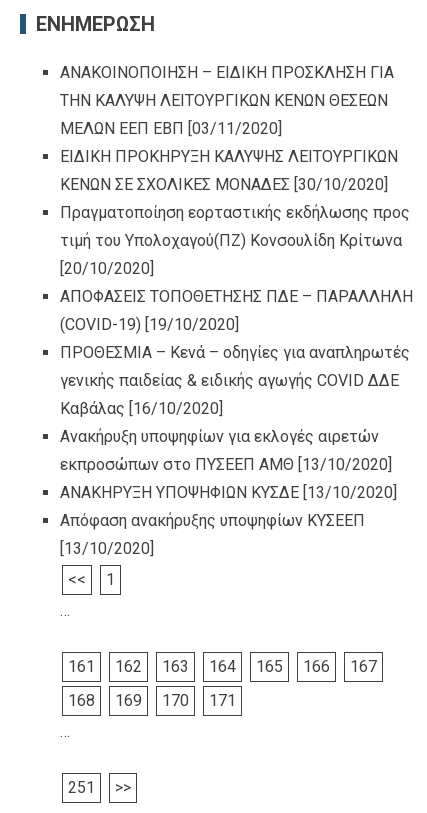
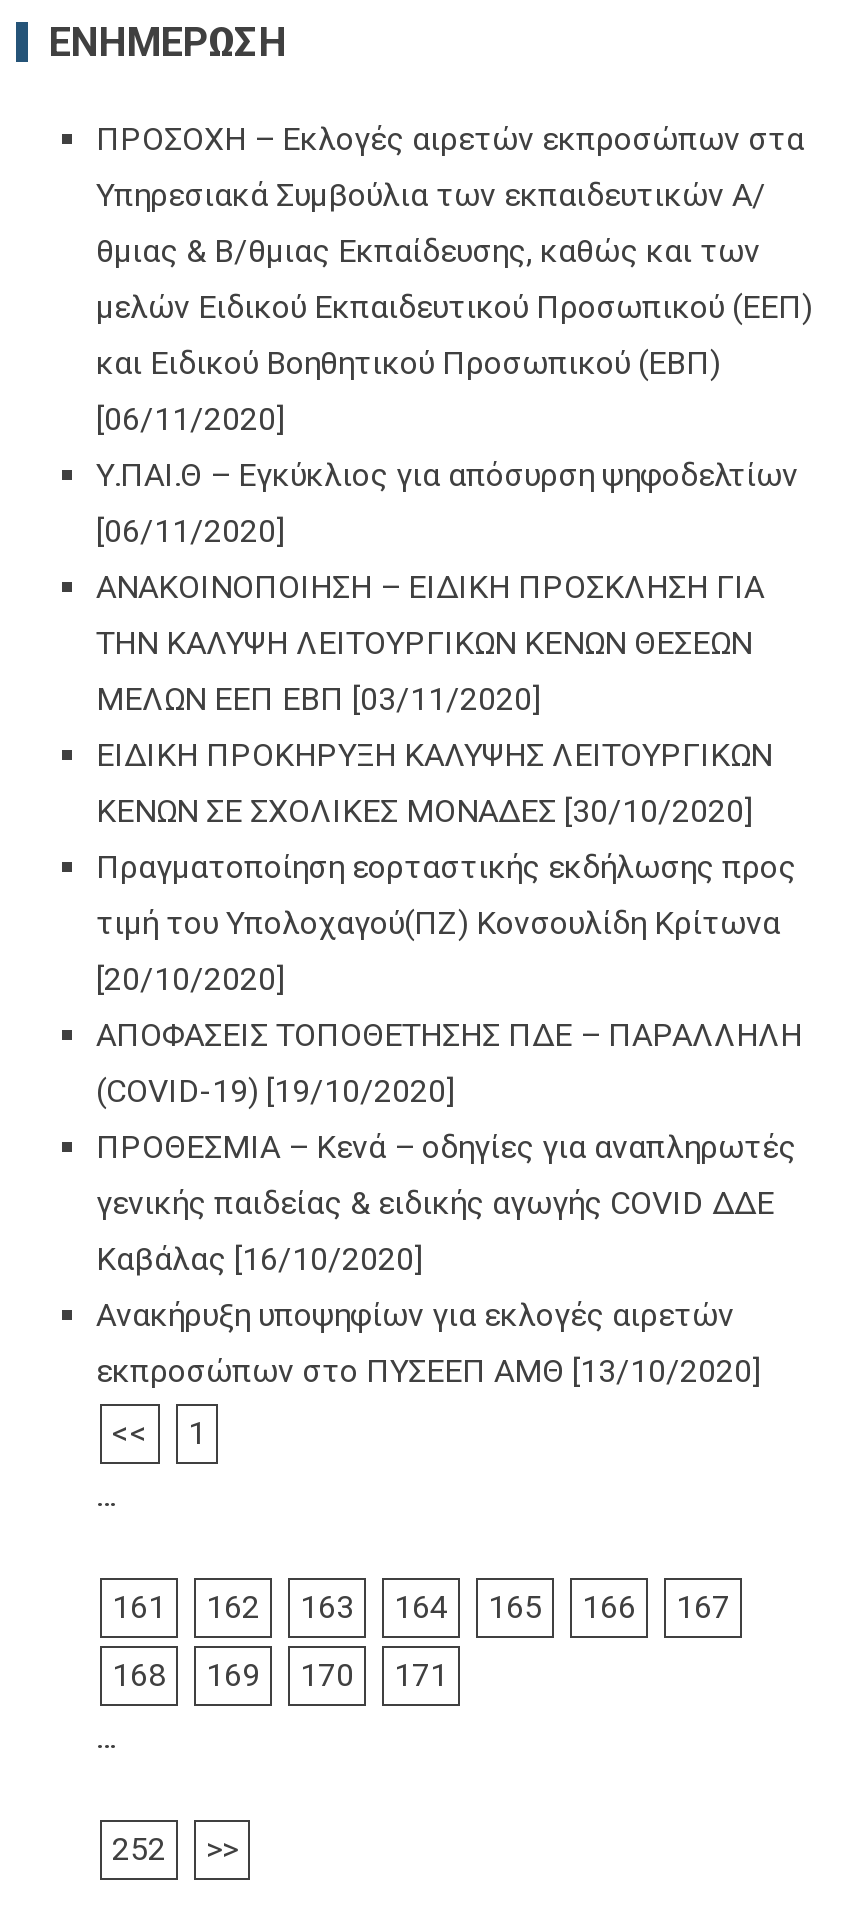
none -> [96,120,812,550] ΠΡΟΣΟΧΗ – Εκλογές αιρετών εκπροσώπων στα | Υπηρεσιακά Συμβούλια των εκπαιδευτικών Α/ | θμιας & Β/θμιας Εκπαίδευσης, καθώς και των | μελών Ειδικού Εκπαιδευτικού Προσωπικού (ΕΕΠ) | και Ειδικού Βοηθητικού Προσωπικού (ΕΒΠ) | [06/11/2020] | Υ.ΠΑΙ.Θ – Εγκύκλιος για απόσυρση ψηφοδελτίων | [06/11/2020]
moved [60,63,413,474] -> [96,568,802,1390]: ΑΝΑΚΟΙΝΟΠΟΙΗΣΗ – ΕΙΔΙΚΗ ΠΡΟΣΚΛΗΣΗ ΓΙΑ | ΤΗΝ ΚΑΛΥΨΗ ΛΕΙΤΟΥΡΓΙΚΩΝ ΚΕΝΩΝ ΘΕΣΕΩΝ | ΜΕΛΩΝ ΕΕΠ ΕΒΠ [03/11/2020] | ... | Ανακήρυξη υποψηφίων για εκλογές αιρετών | εκπροσώπων στο ΠΥΣΕΕΠ ΑΜΘ [13/10/2020]
[60,483,397,558] ΑΝΑΚΗΡΥΞΗ ΥΠΟΨΗΦΙΩΝ ΚΥΣΔΕ [13/10/2020] | Απόφαση ανακήρυξης υποψηφίων ΚΥΣΕΕΠ | [13/10/2020] -> none
[68,778,95,797] 251 -> [112,1830,166,1868] 252

